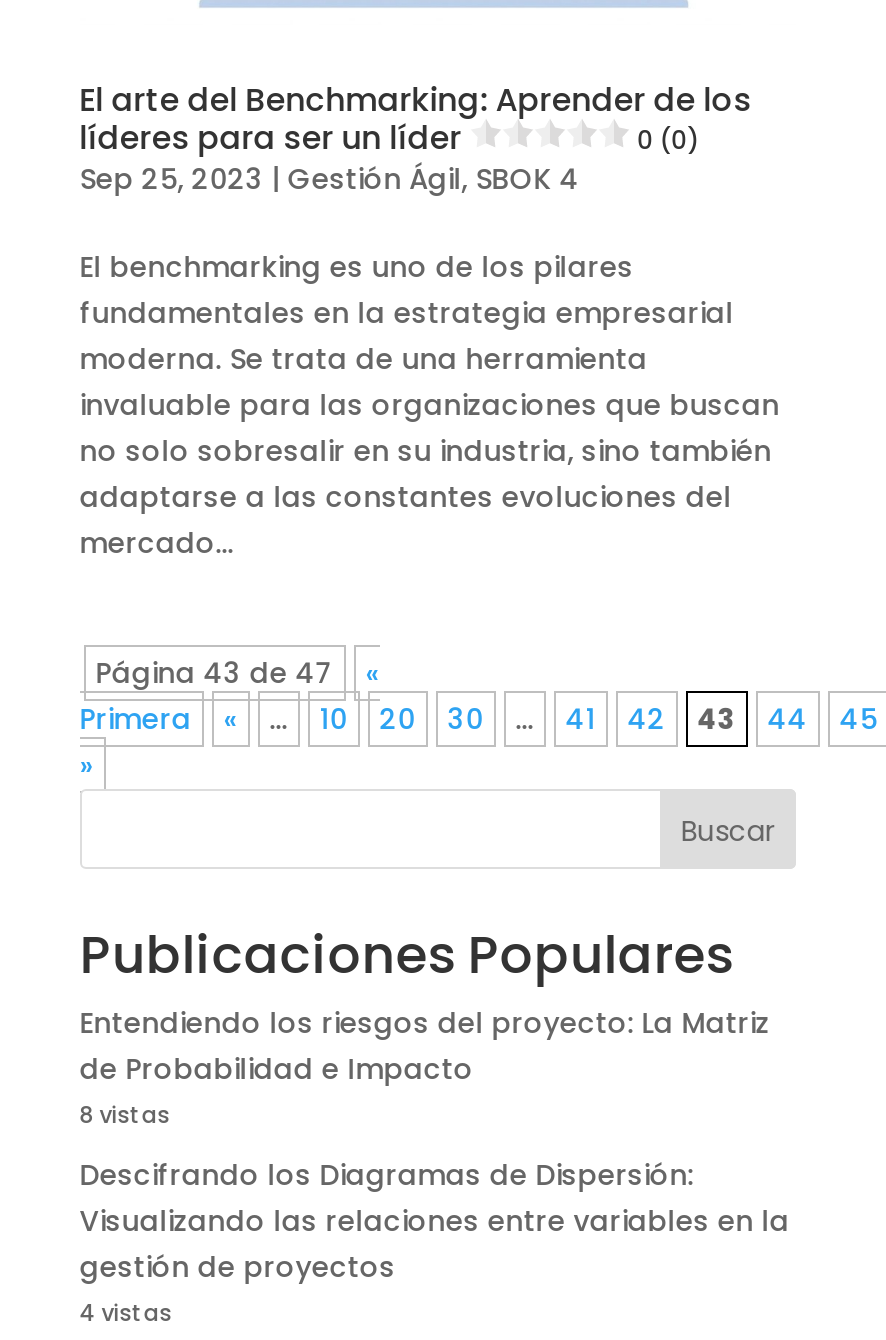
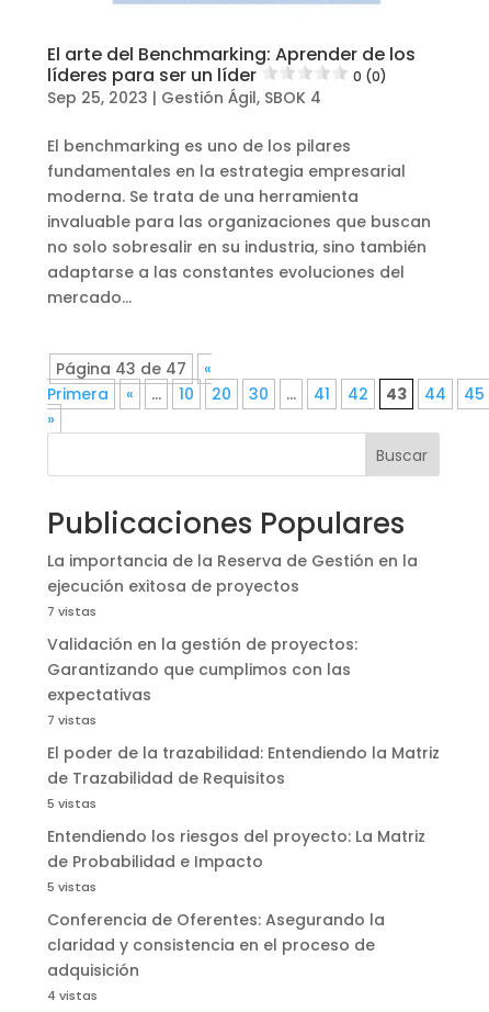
none -> [47,550,439,812] La importancia de la Reserva de Gestión en la | ejecución exitosa de proyectos | 7 vistas | Validación en la gestión de proyectos: | Garantizando que cumplimos con las | expectativas | 7 vistas | El poder de la trazabilidad: Entendiendo la Matriz | de Trazabilidad de Requisitos | 5 vistas
[80,1098,170,1130] 8 vistas -> [47,878,96,896] 5 vistas
[80,1154,790,1286] Descifrando los Diagramas de Dispersión: | Visualizando las relaciones entre variables en la | gestión de proyectos -> [47,909,385,981] Conferencia de Oferentes: Asegurando la | claridad y consistencia en el proceso de | adquisición

